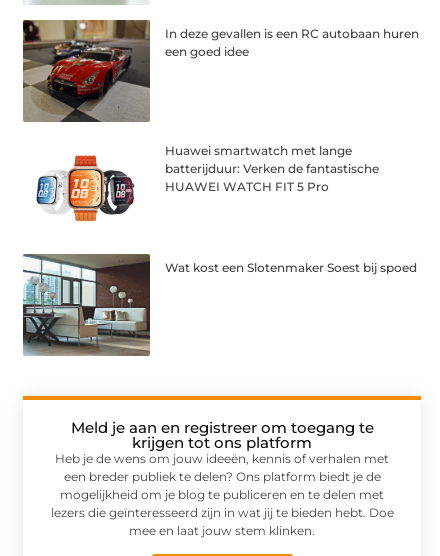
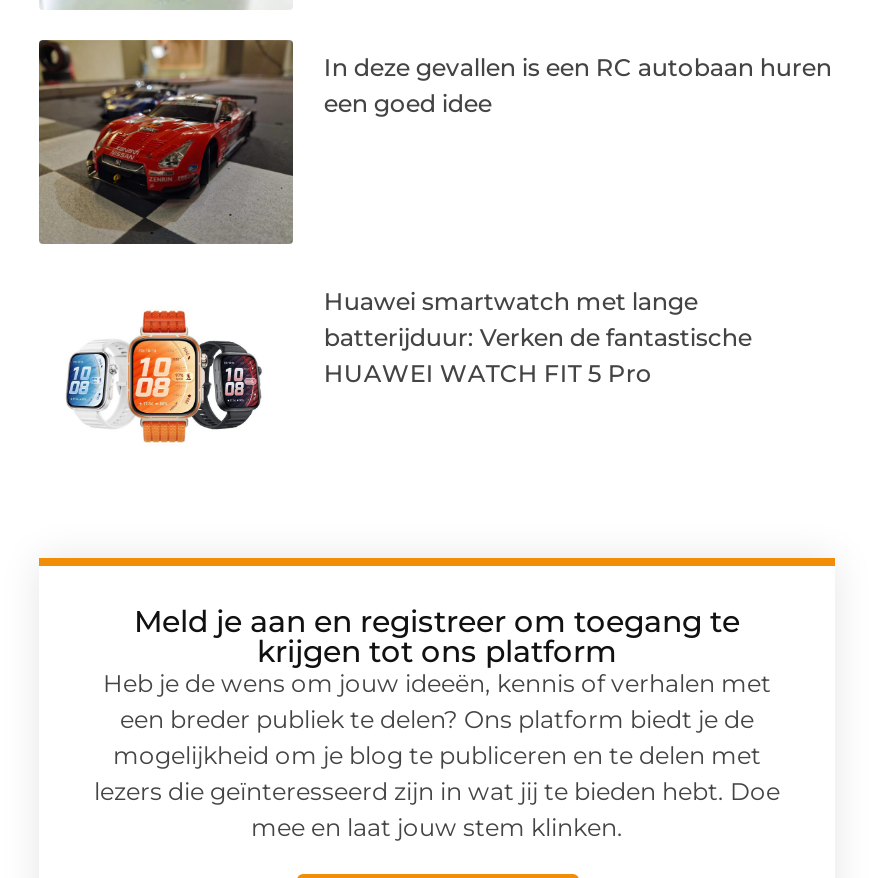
[22,253,417,357] [image] | Wat kost een Slotenmaker Soest bij spoed -> none

